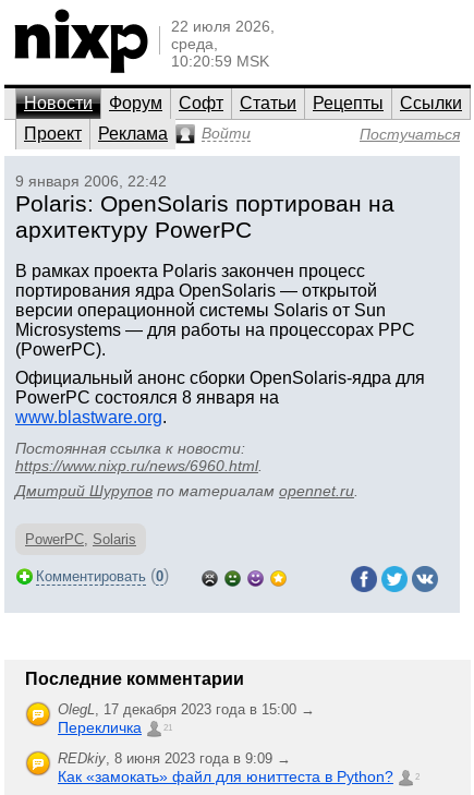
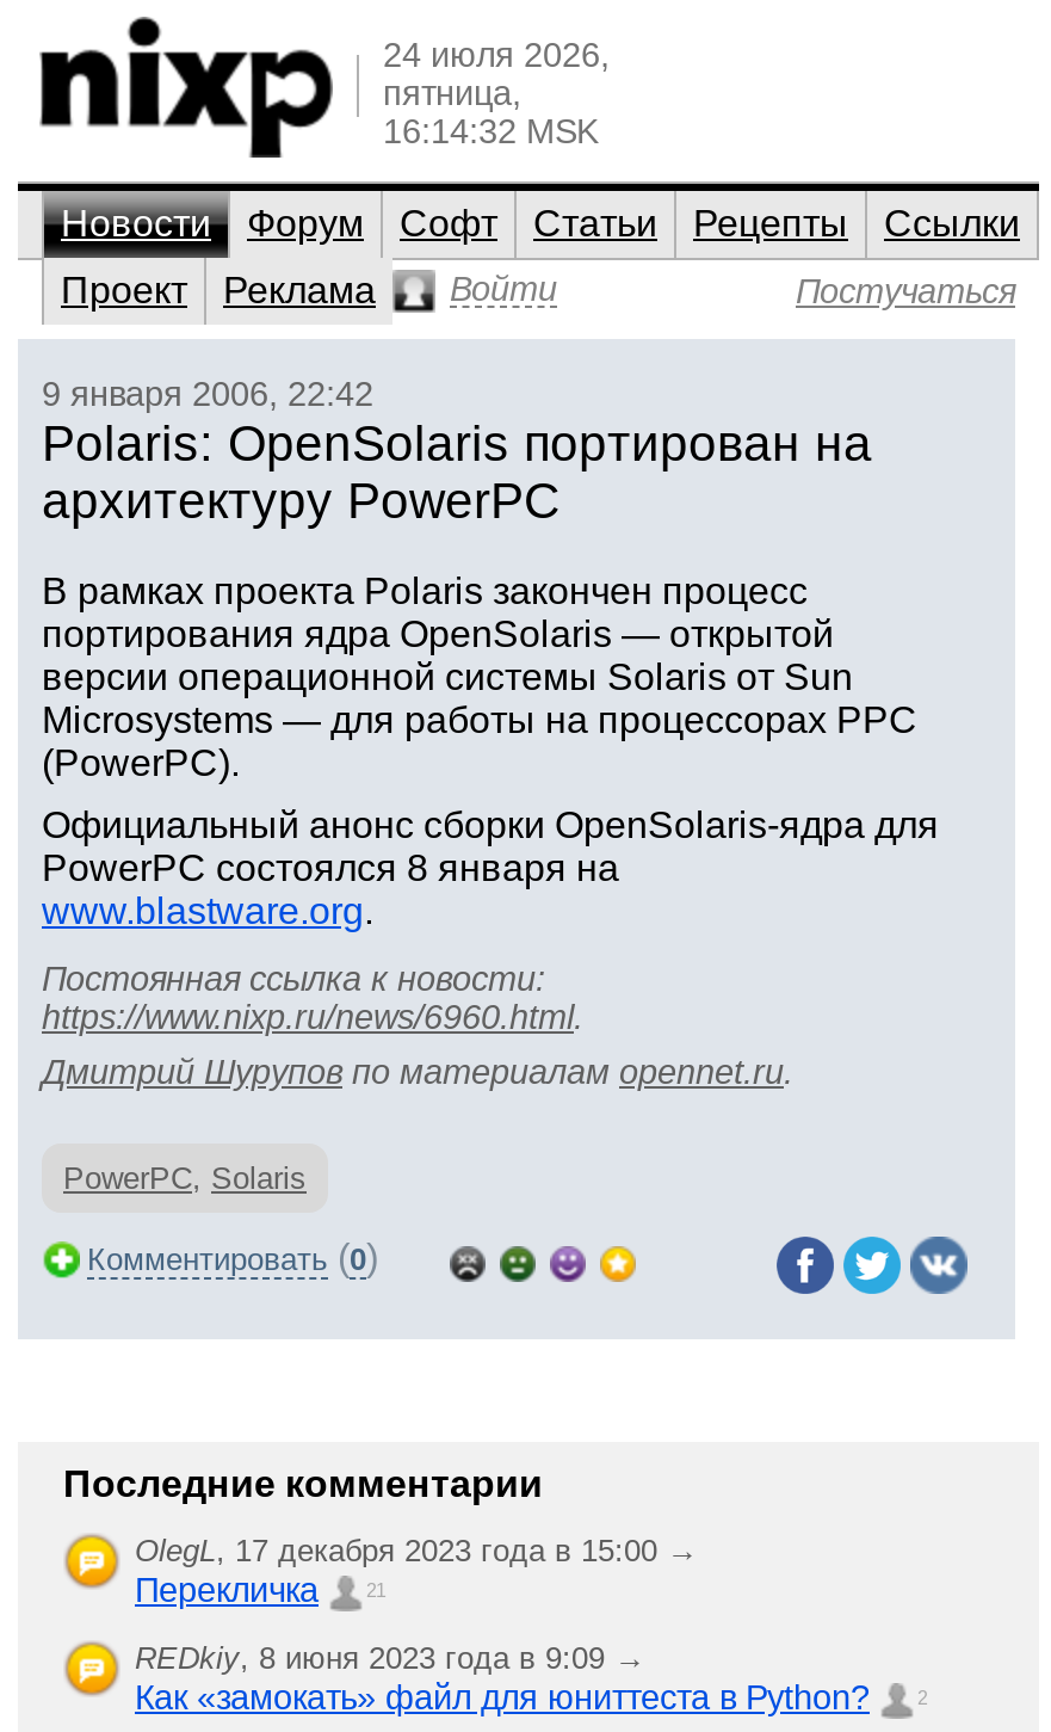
[171,17,275,70] 22 июля 2026, | среда, | 10:20:59 MSK -> [383,36,610,150] 24 июля 2026, | пятница, | 16:14:32 MSK

